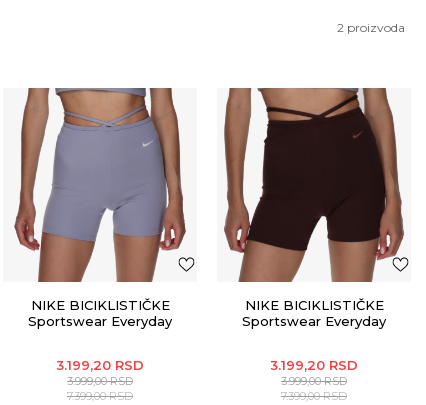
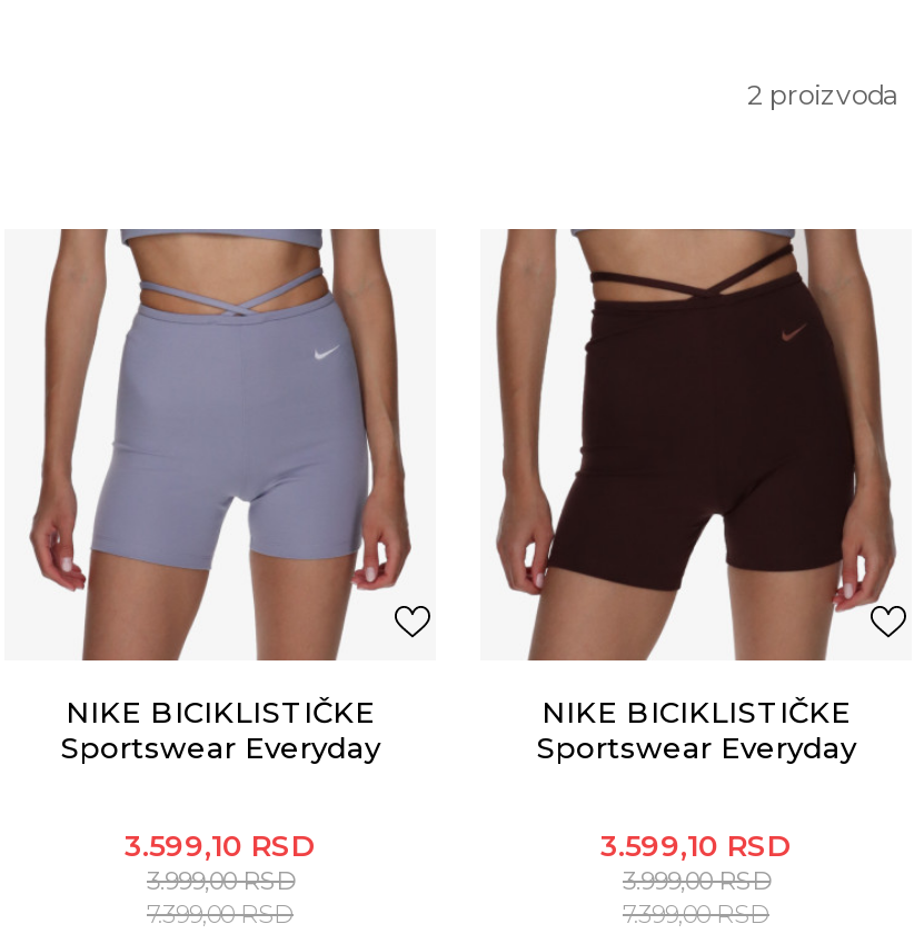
[56,356,144,372] 3.199,20 RSD -> [125,826,316,862] 3.599,10 RSD
[270,356,358,372] 3.199,20 RSD -> [600,826,792,862] 3.599,10 RSD

